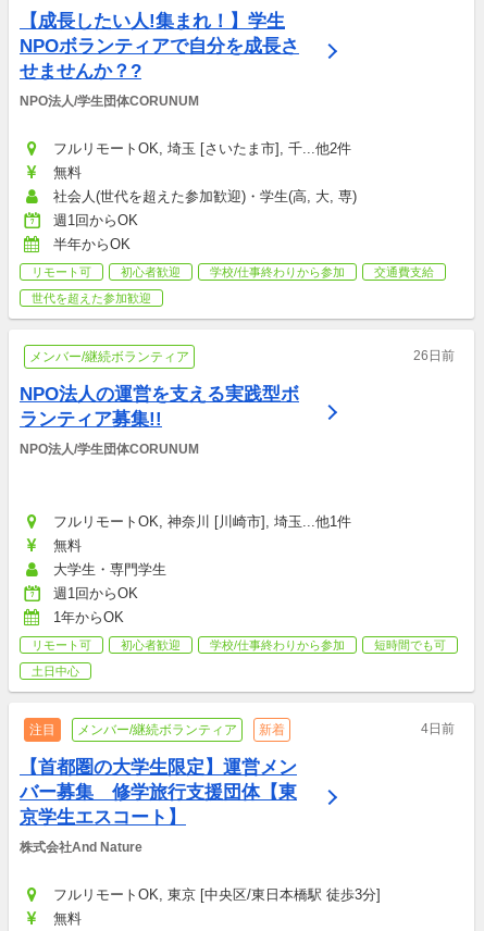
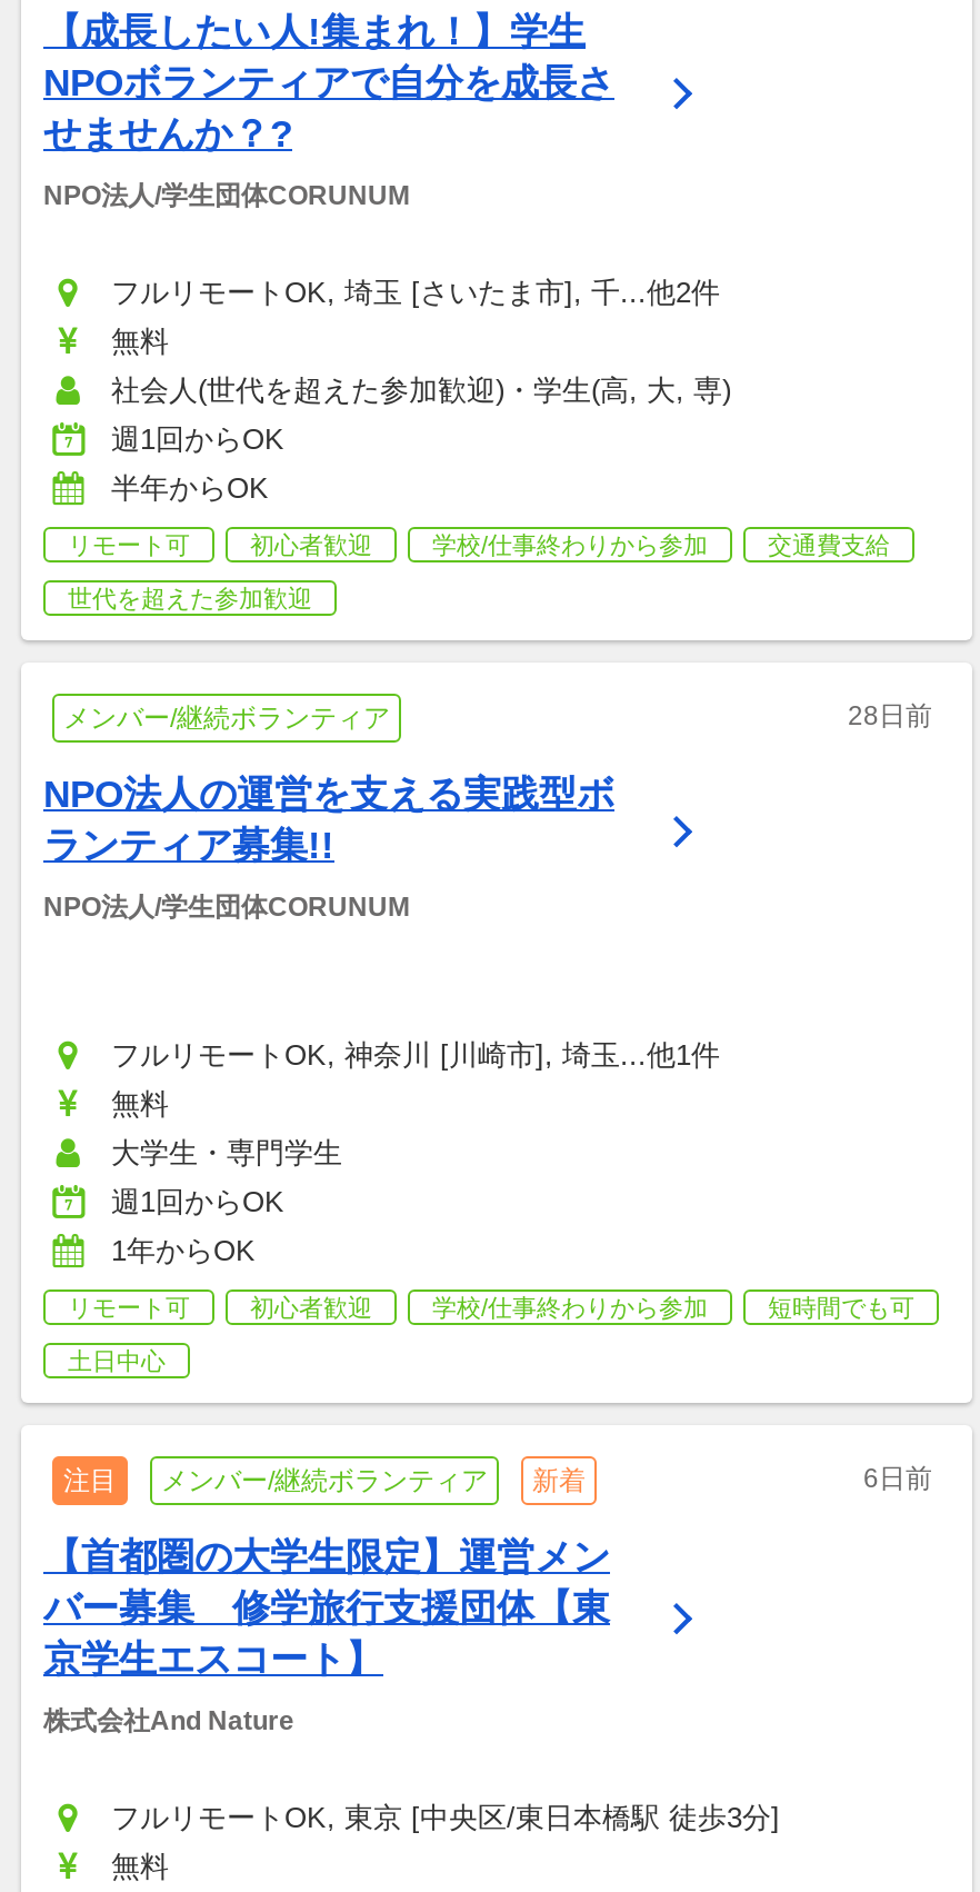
[413,347,455,363] 26日前 -> [848,699,932,730] 28日前
[421,721,455,736] 4日前 -> [863,1462,932,1493] 6日前

